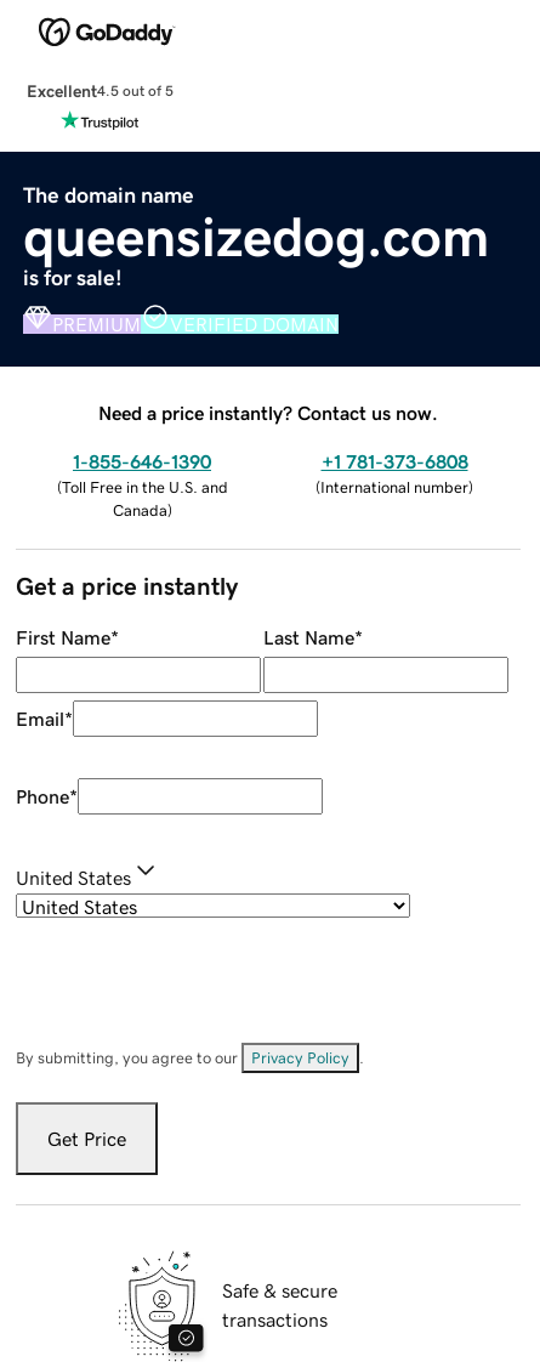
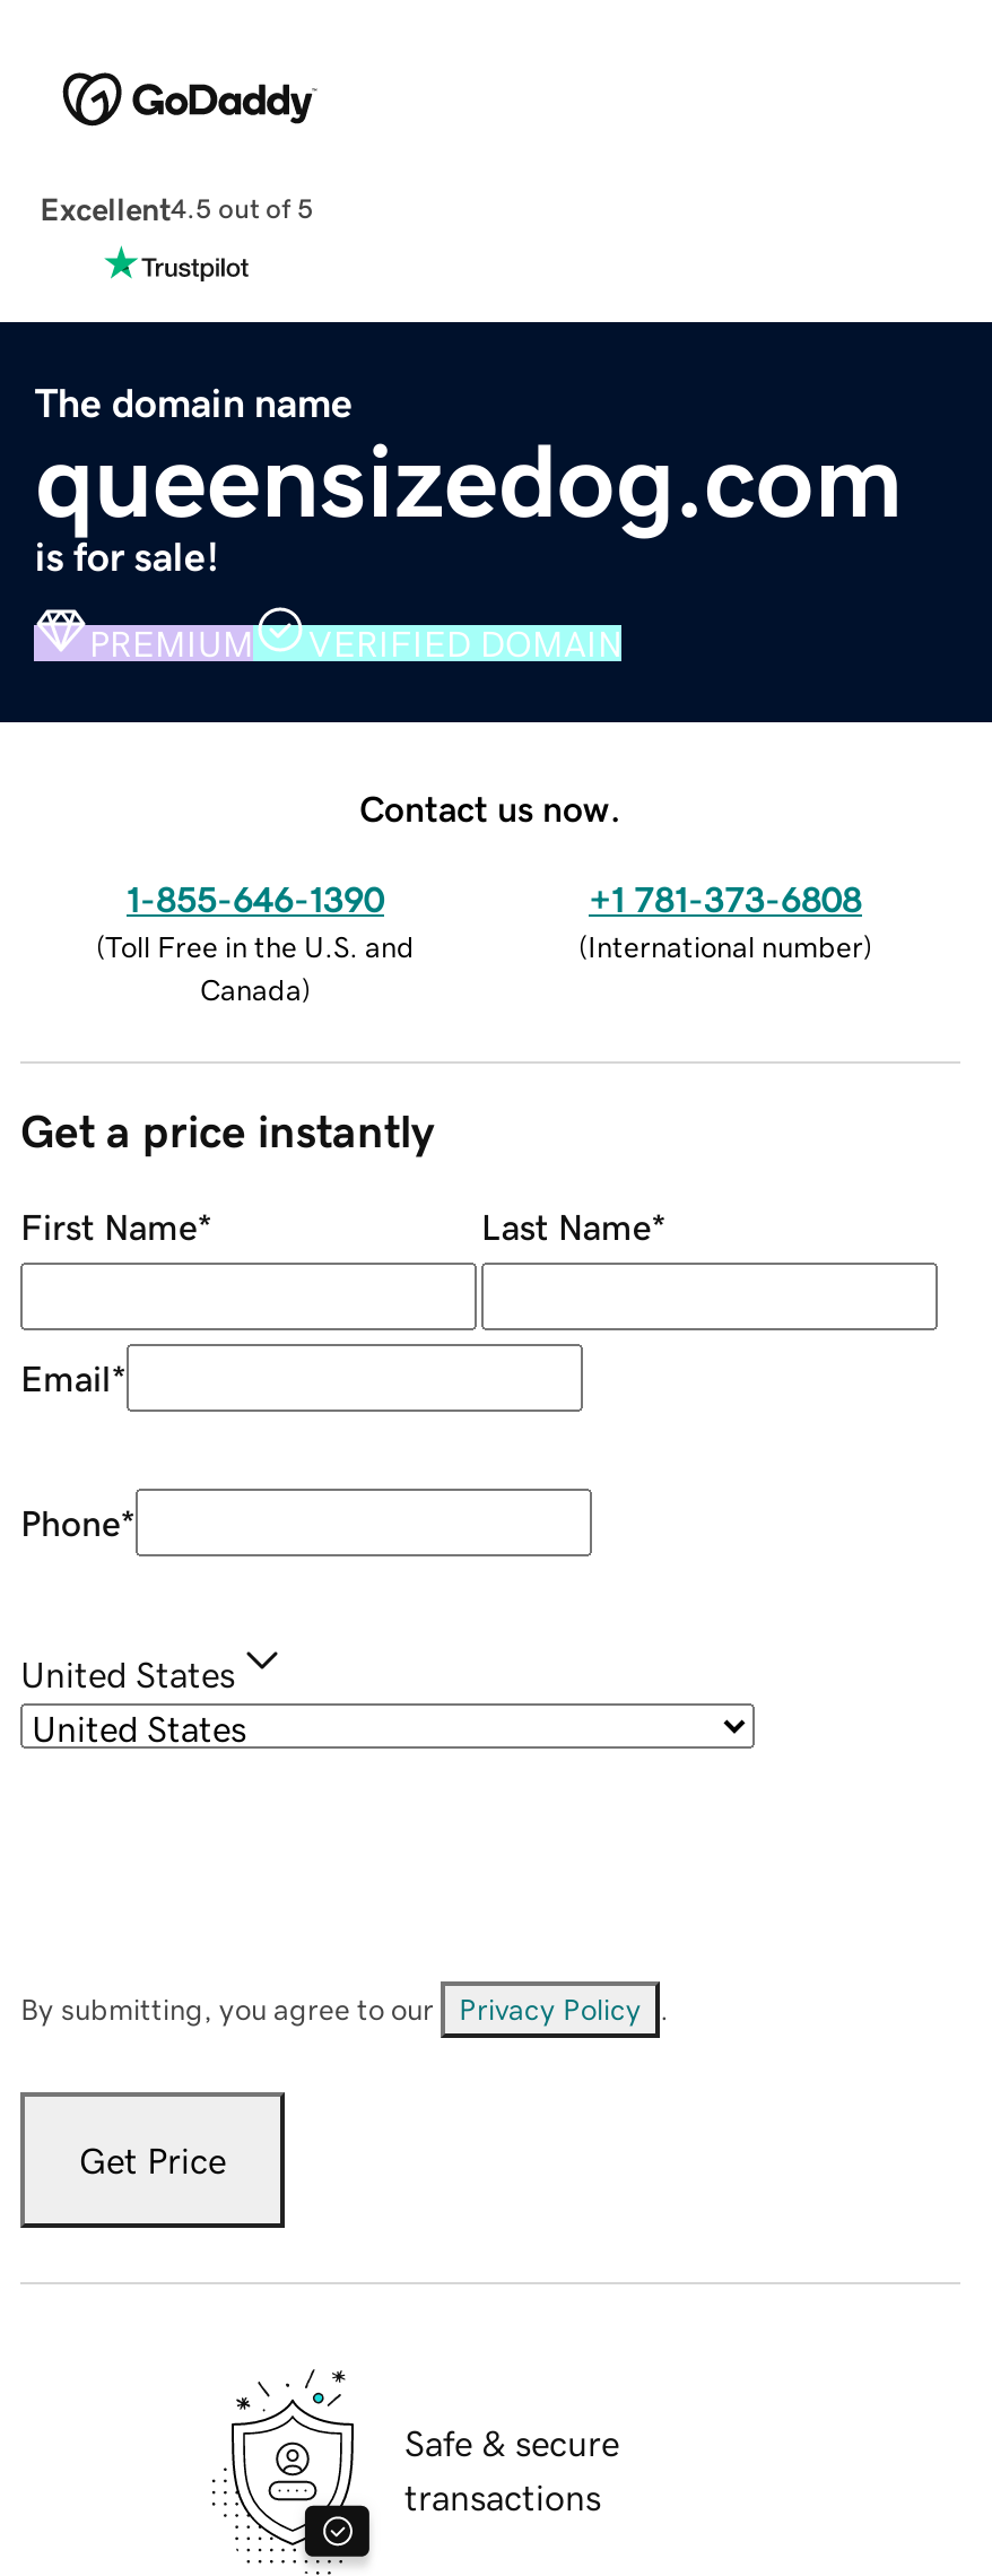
[98,403,438,422] Need a price instantly? Contact us now. -> [359,789,621,825] Contact us now.

